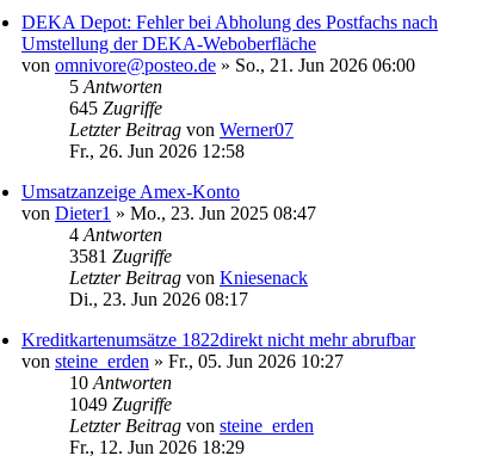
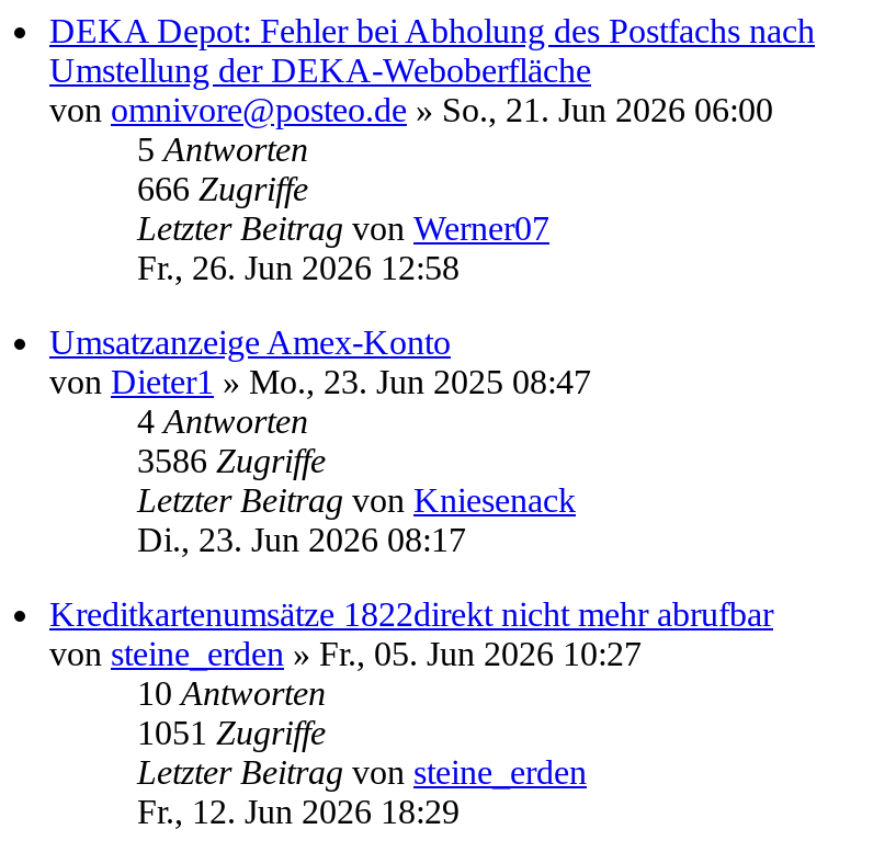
[69,98,162,118] 645 Zugriffe -> [137,170,308,207] 666 Zugriffe
[69,246,172,266] 3581 Zugriffe -> [137,442,326,479] 3586 Zugriffe
[69,394,172,414] 1049 Zugriffe -> [137,714,326,751] 1051 Zugriffe

